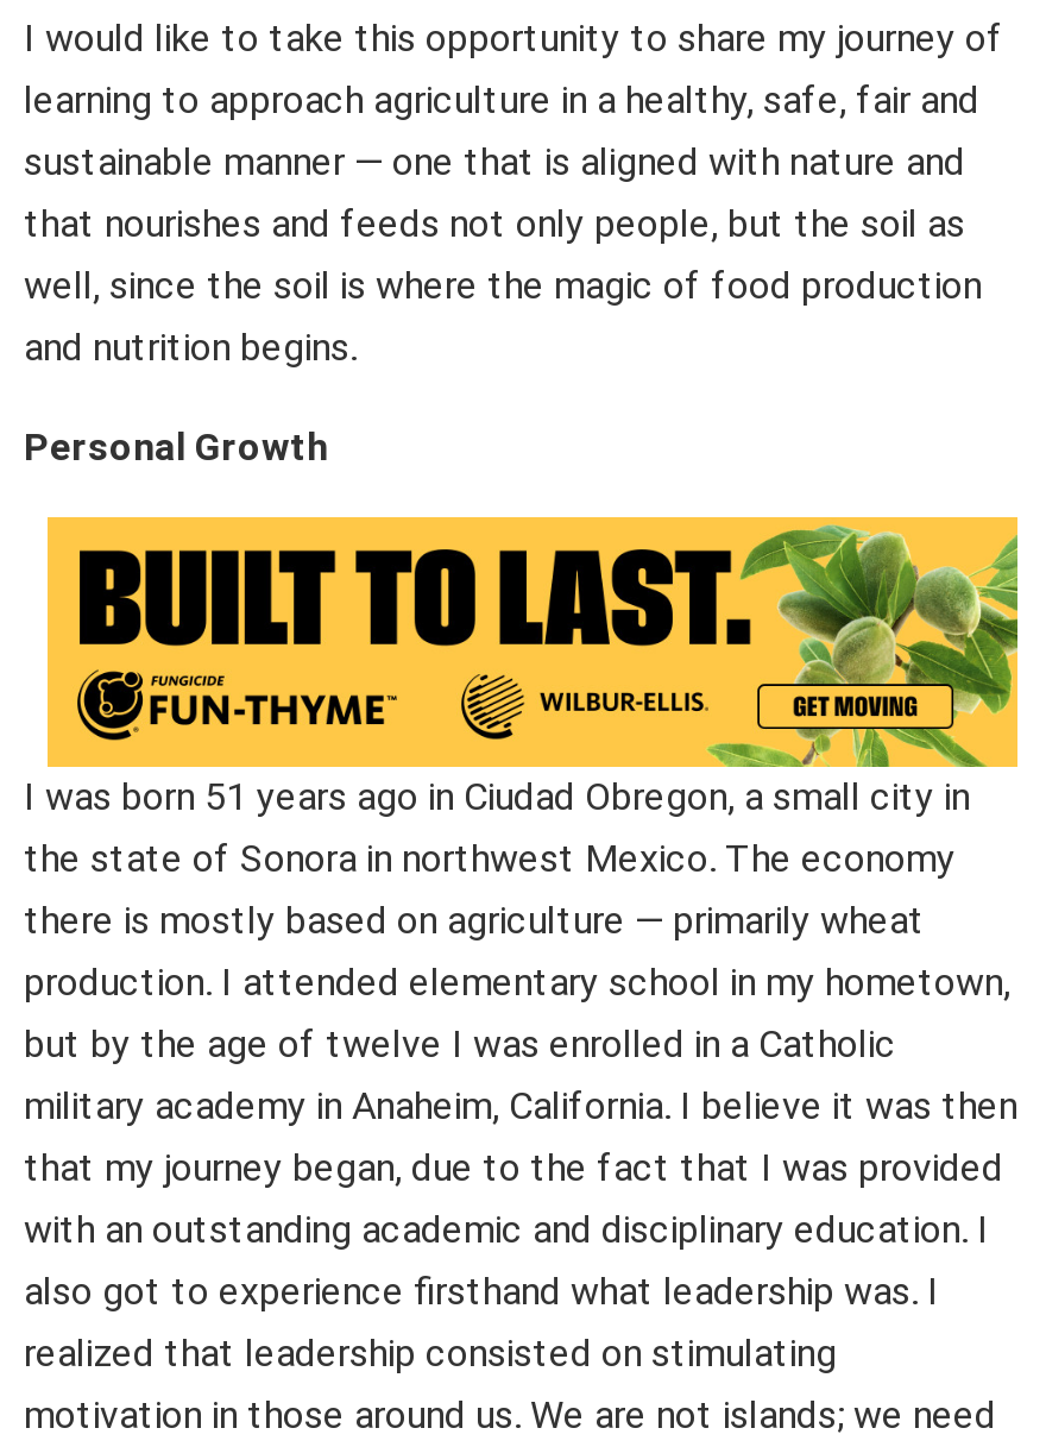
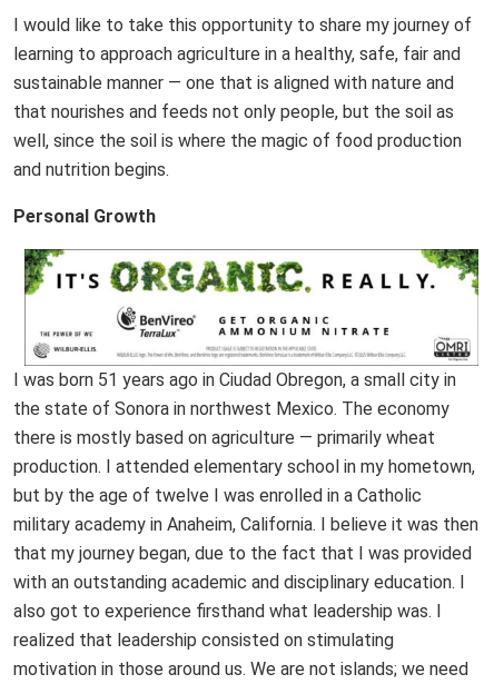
[45,515,1020,769] [image] -> [23,248,480,367] [image]

